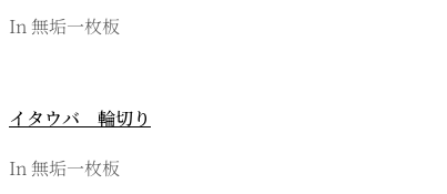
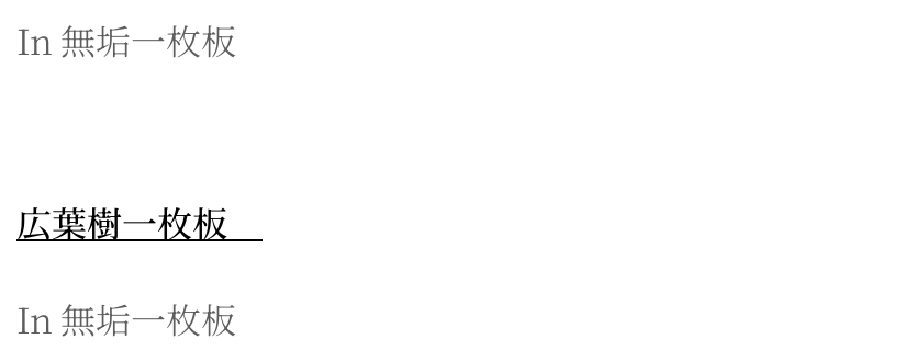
[9,106,151,131] イタウバ 輪切り -> [16,198,263,248] 広葉樹一枚板

